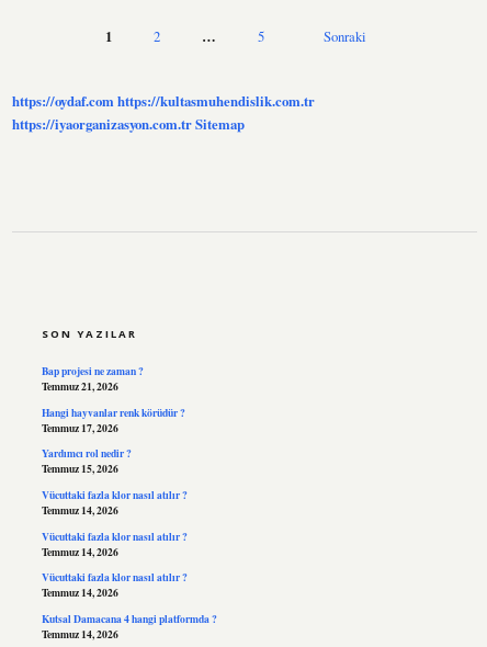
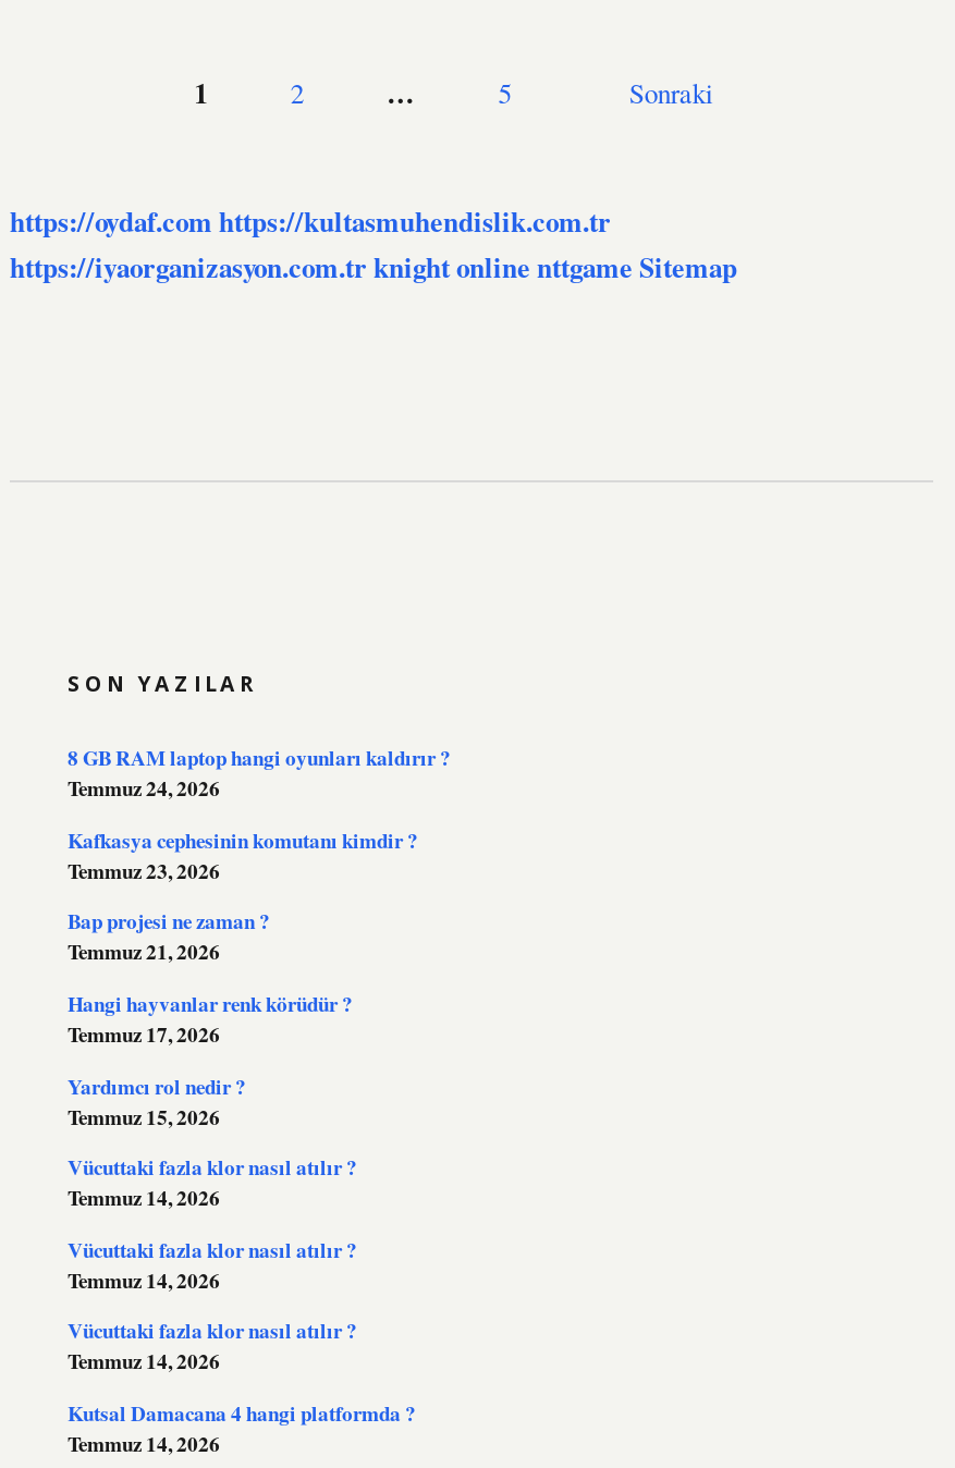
[12,114,245,134] https://iyaorganizasyon.com.tr Sitemap -> [10,248,737,287] https://iyaorganizasyon.com.tr knight online nttgame Sitemap
none -> [68,742,451,885] 8 GB RAM laptop hangi oyunları kaldırır ? | Temmuz 24, 2026 | Kafkasya cephesinin komutanı kimdir ? | Temmuz 23, 2026

